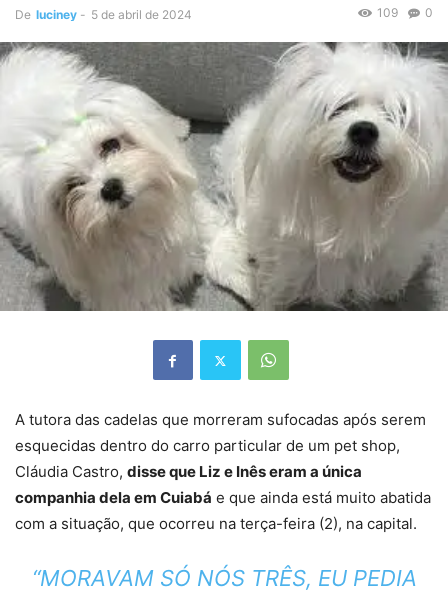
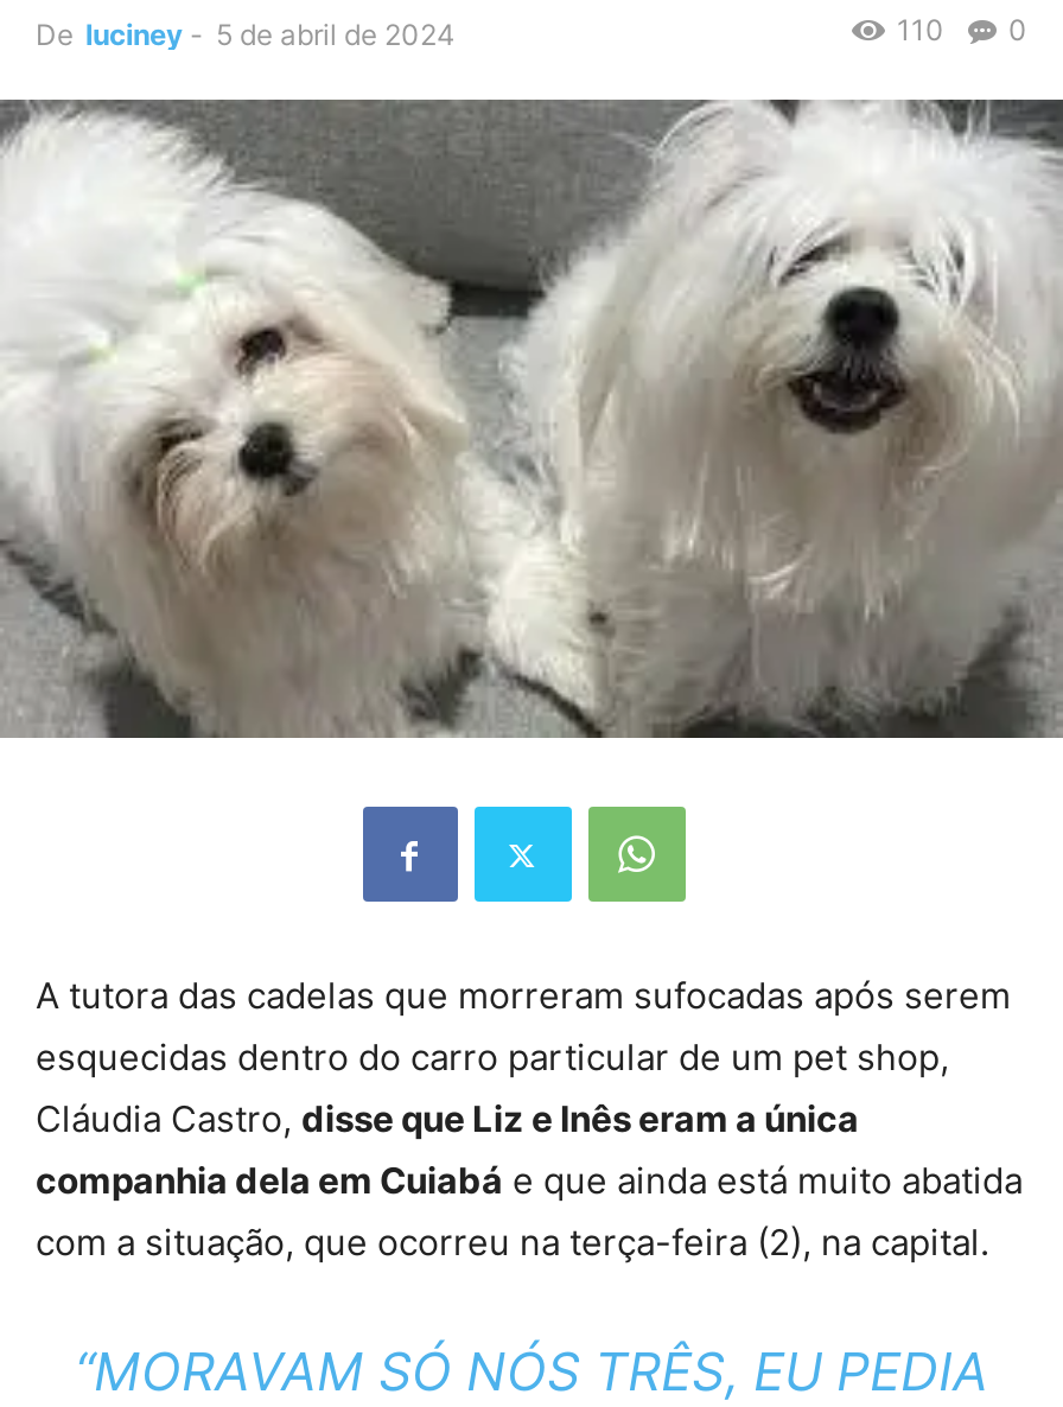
[377,5,433,20] 109 0 -> [897,12,1027,47] 110 0

